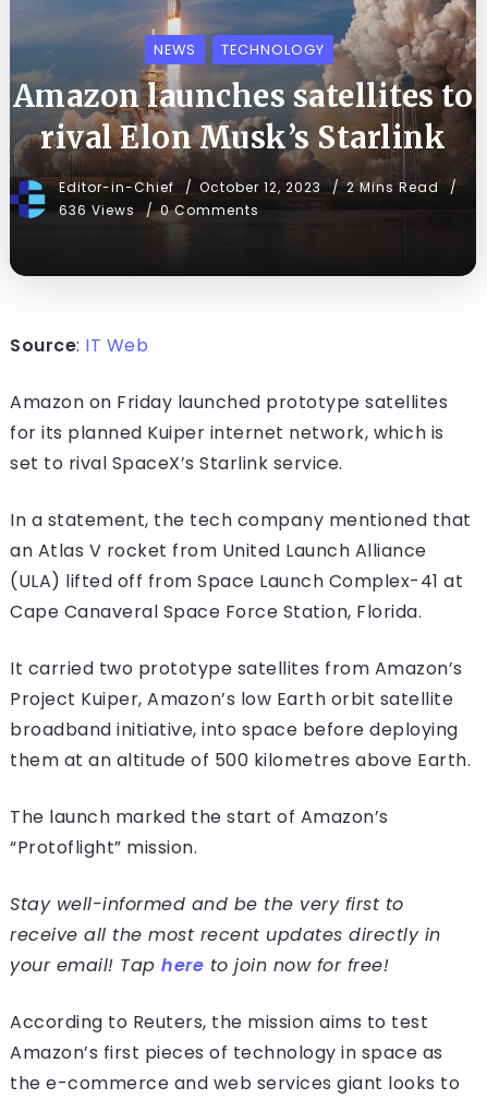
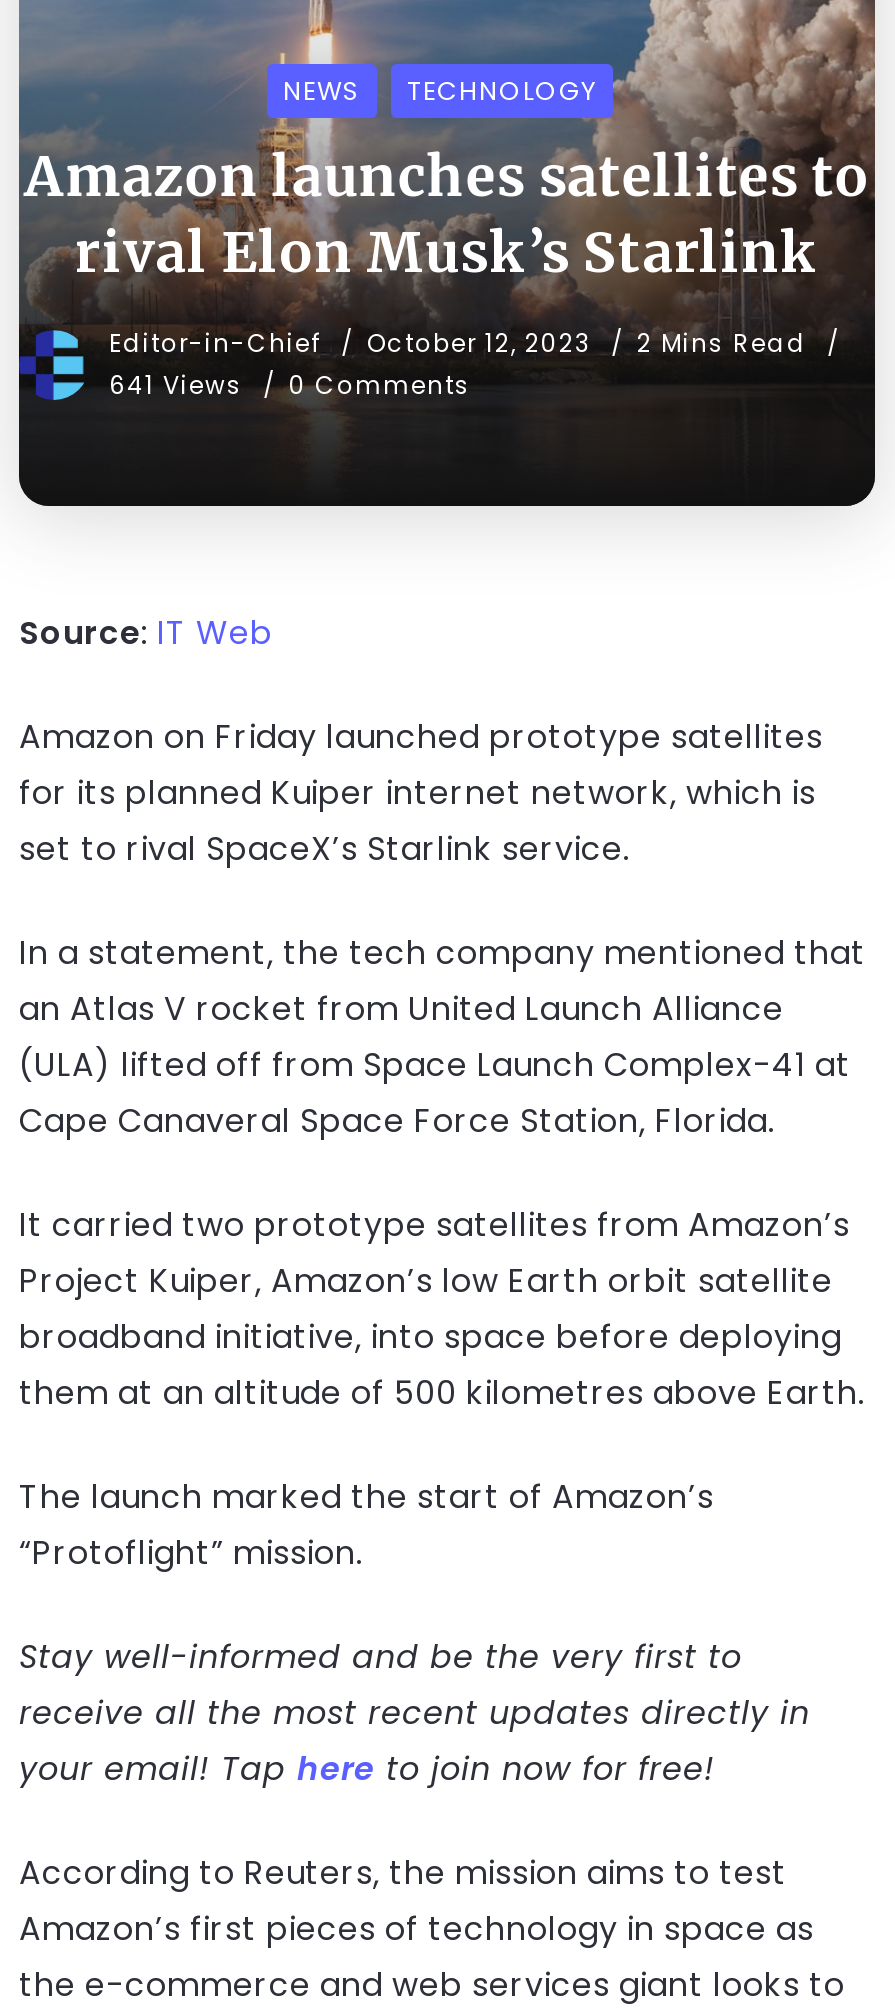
[59,201,259,219] 636 Views 0 Comments -> [109,368,471,402] 641 Views 0 Comments

